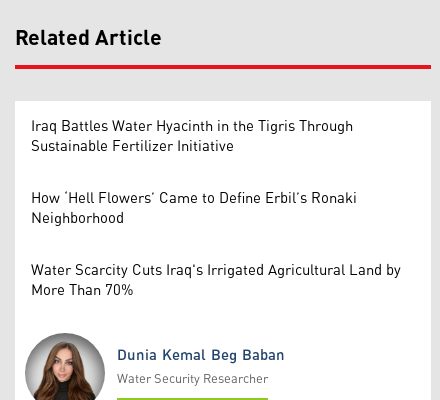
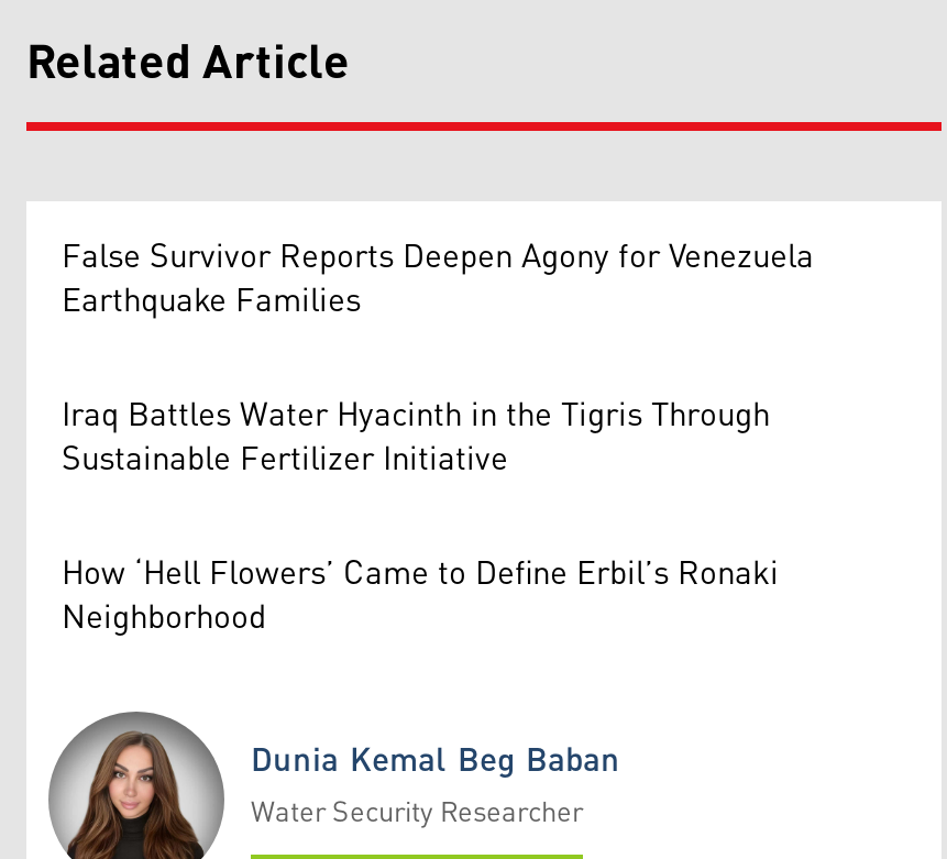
none -> [62,225,814,332] False Survivor Reports Deepen Agony for Venezuela | Earthquake Families
moved [31,112,357,233] -> [62,383,779,649]: Iraq Battles Water Hyacinth in the Tigris Through | Sustainable Fertilizer Initiative | How ‘Hell Flowers’ Came to Define Erbil’s Ronaki | Neighborhood
[31,256,401,305] Water Scarcity Cuts Iraq's Irrigated Agricultural Land by | More Than 70% -> none

